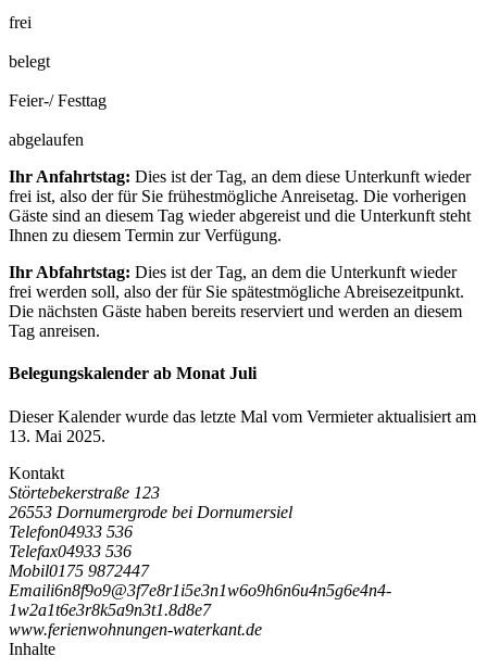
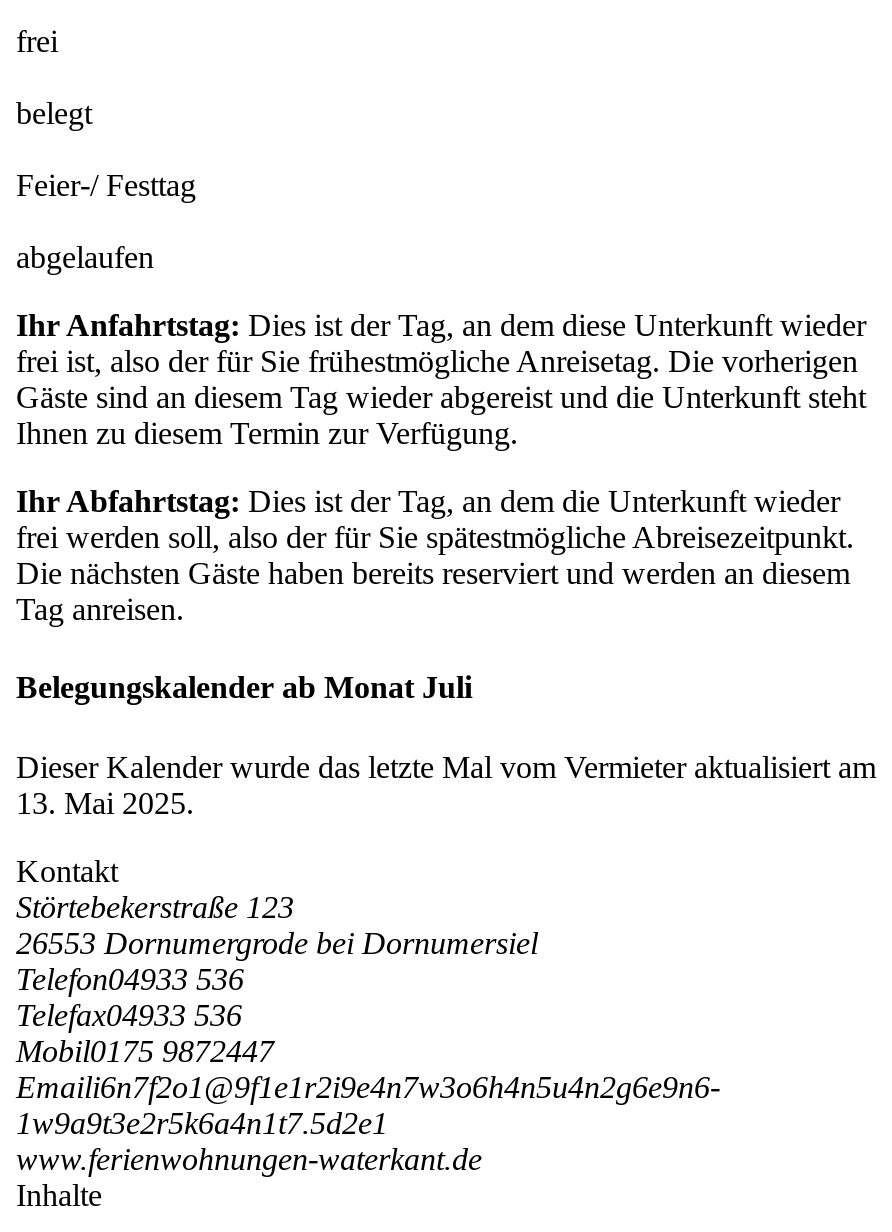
[9,581,391,599] Emaili6n8f9o9 @3f7e8 r1i5e3n1w6o9h6n6u4n5g6e4n4- -> [16,1070,720,1104] Emaili6n7f2o1 @9f1e1 r2i9e4n7w3o6h4n5u4n2g6e9n6-
[9,600,211,619] 1w2a1t6e3r8k5a9n3t1.8d8e7 -> [16,1106,388,1140] 1w9a9t3e2r5k6a4n1t7.5d2e1

